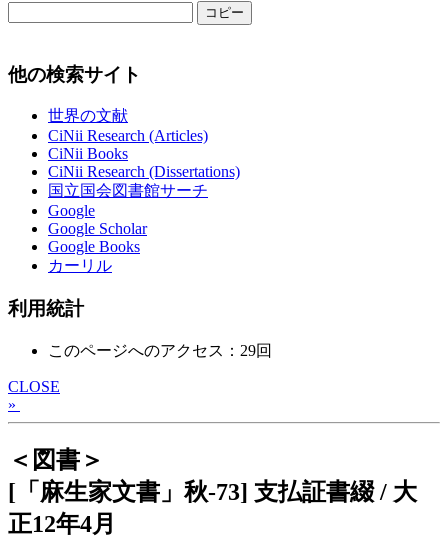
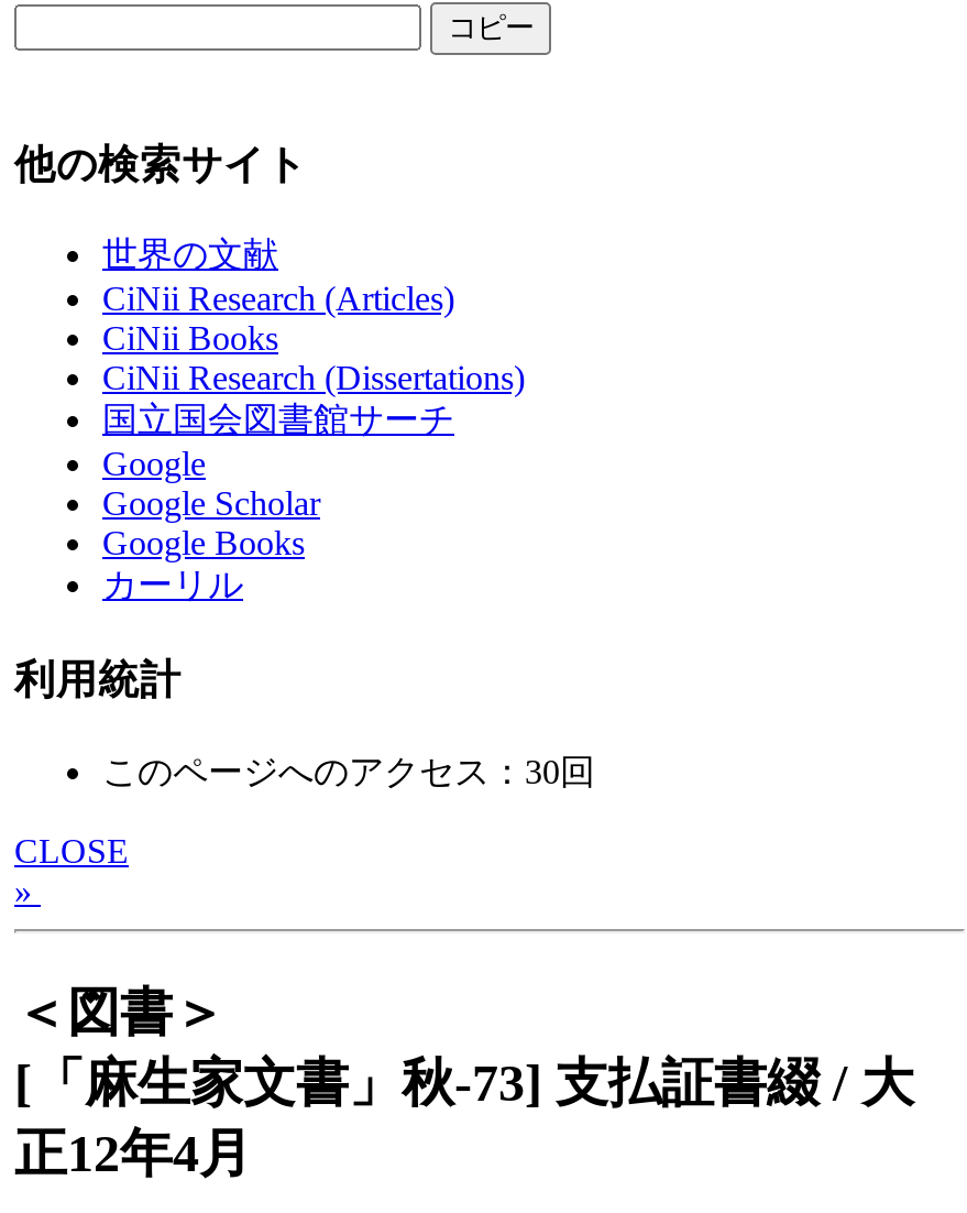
[48,342,272,359] このページへのアクセス：29回 -> [102,752,595,790] このページへのアクセス：30回

